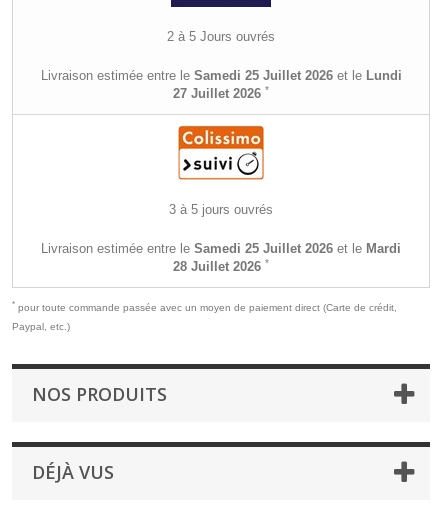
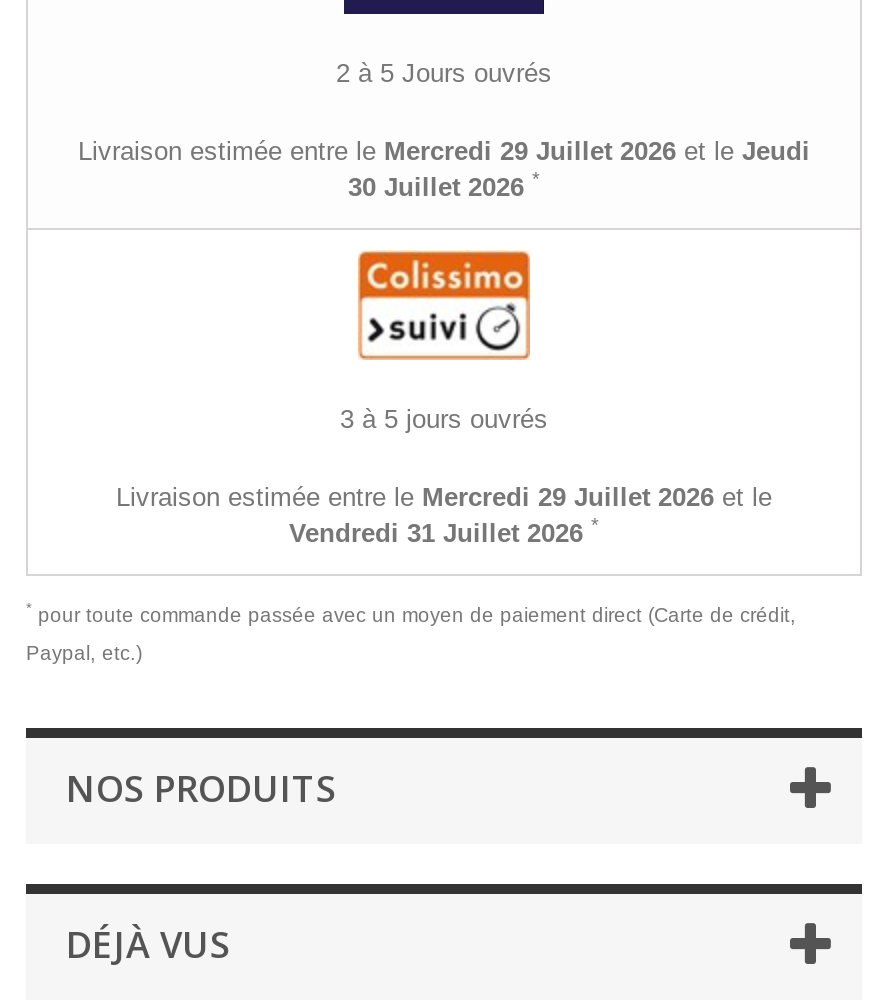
[40,68,401,83] Livraison estimée entre le Samedi 25 Juillet 2026 et le Lundi -> [78,136,810,166] Livraison estimée entre le Mercredi 29 Juillet 2026 et le Jeudi
[173,84,269,101] 27 Juillet 2026 * -> [348,168,540,202] 30 Juillet 2026 *
[41,241,401,274] Livraison estimée entre le Samedi 25 Juillet 2026 et le Mardi | 28 Juillet 2026 * -> [116,481,772,547] Livraison estimée entre le Mercredi 29 Juillet 2026 et le | Vendredi 31 Juillet 2026 *

